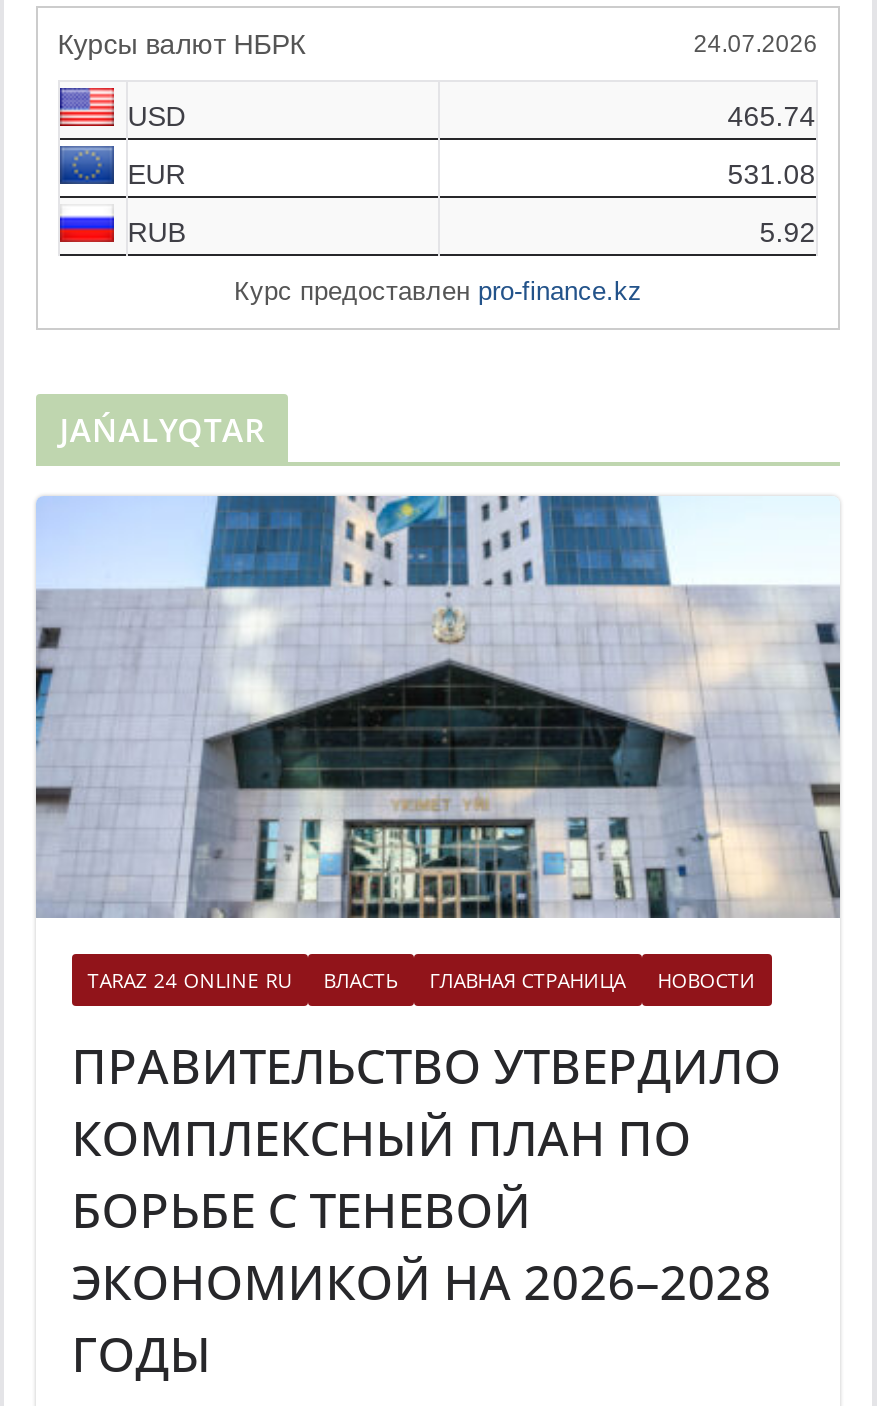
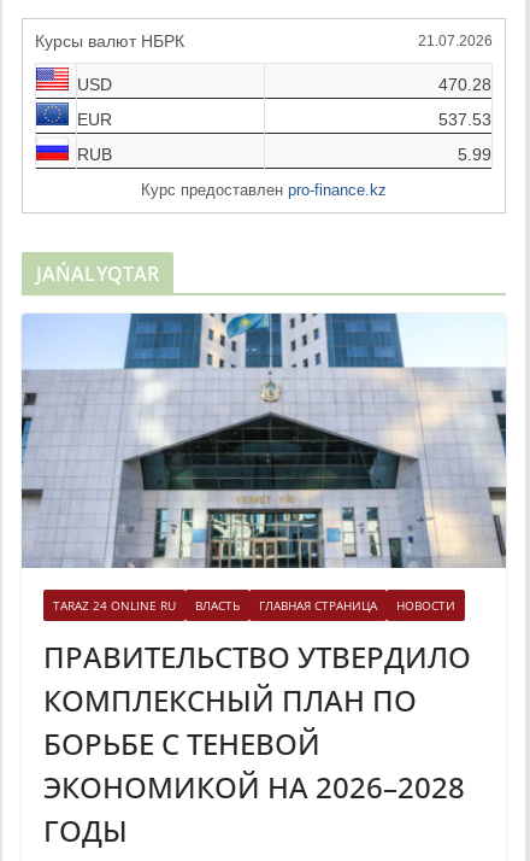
[693,29,817,57] 24.07.2026 -> [418,32,492,49] 21.07.2026
[727,99,815,131] 465.74 -> [438,74,491,94] 470.28
[727,157,815,189] 531.08 -> [438,109,491,129] 537.53
[759,215,815,247] 5.92 -> [457,144,491,164] 5.99

